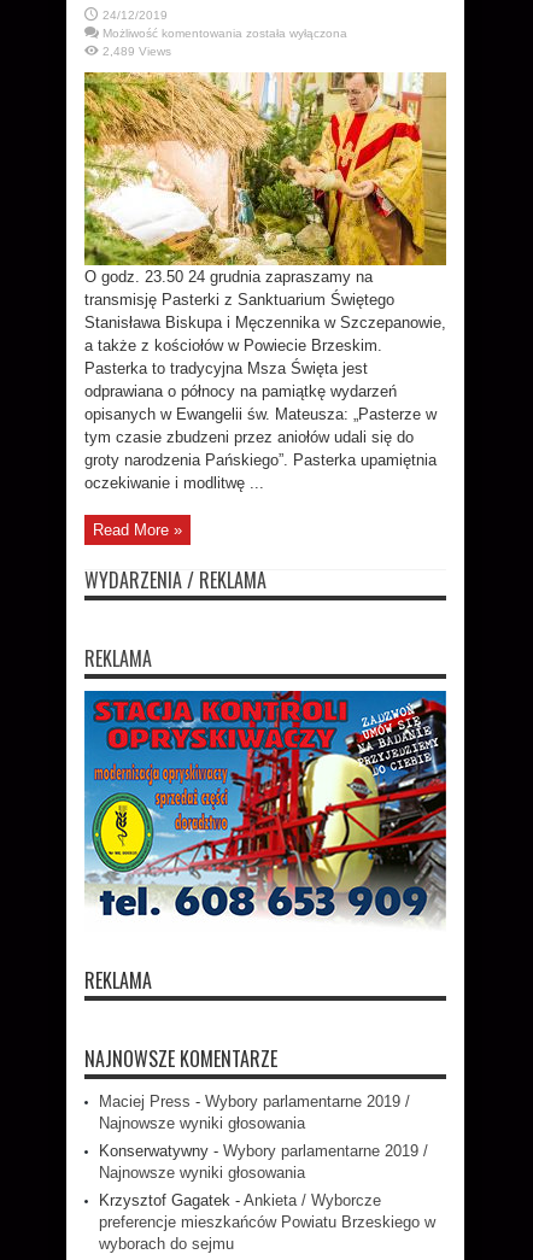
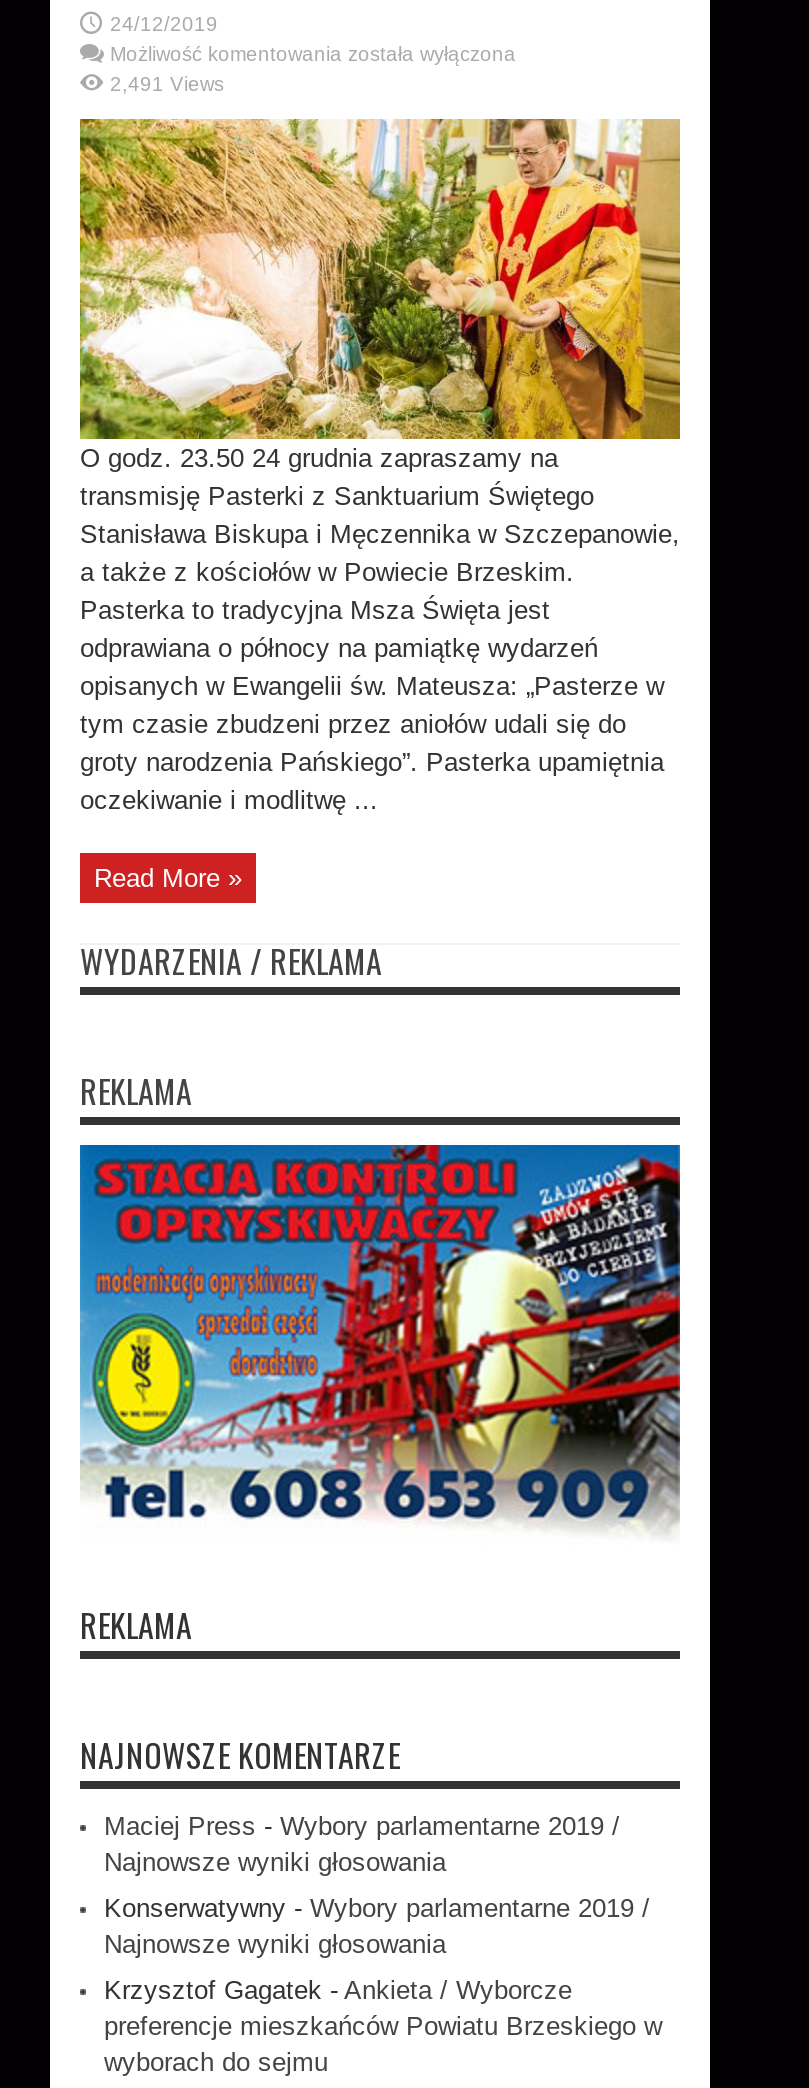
[102,45,171,58] 2,489 Views -> [110,73,224,95] 2,491 Views

